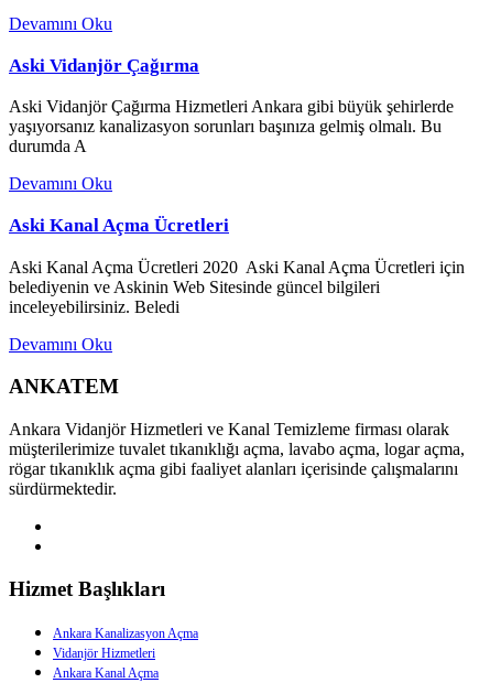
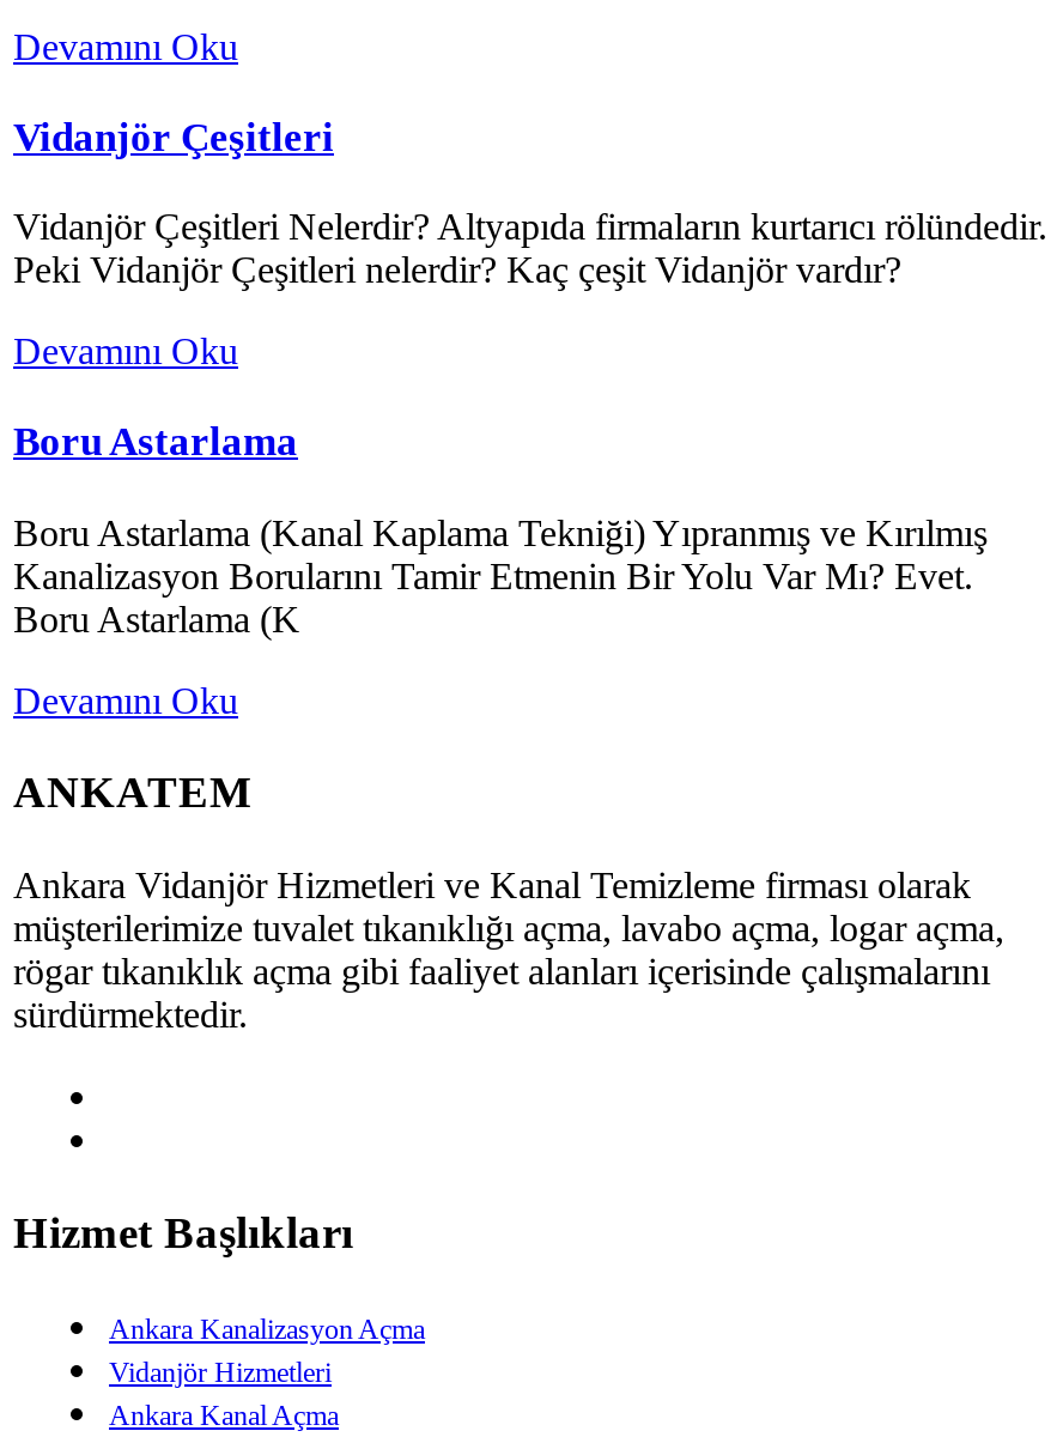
[9,55,199,75] Aski Vidanjör Çağırma -> [13,114,334,159] Vidanjör Çeşitleri
[9,97,454,156] Aski Vidanjör Çağırma Hizmetleri Ankara gibi büyük şehirlerde | yaşıyorsanız kanalizasyon sorunları başınıza gelmiş olmalı. Bu | durumda A -> [13,206,1047,290] Vidanjör Çeşitleri Nelerdir? Altyapıda firmaların kurtarıcı rölündedir. | Peki Vidanjör Çeşitleri nelerdir? Kaç çeşit Vidanjör vardır?
[9,215,229,236] Aski Kanal Açma Ücretleri -> [13,419,298,465] Boru Astarlama
[9,257,465,316] Aski Kanal Açma Ücretleri 2020 Aski Kanal Açma Ücretleri için | belediyenin ve Askinin Web Sitesinde güncel bilgileri | inceleyebilirsiniz. Beledi -> [13,512,988,639] Boru Astarlama (Kanal Kaplama Tekniği) Yıpranmış ve Kırılmış | Kanalizasyon Borularını Tamir Etmenin Bir Yolu Var Mı? Evet. | Boru Astarlama (K

